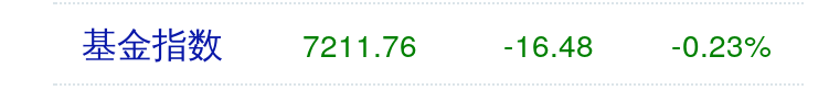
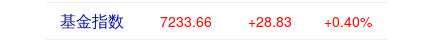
[302,21,417,65] 7211.76 -> [160,11,212,31] 7233.66
[503,21,594,65] -16.48 -> [248,11,292,31] +28.83
[671,21,770,65] -0.23% -> [324,11,372,31] +0.40%

